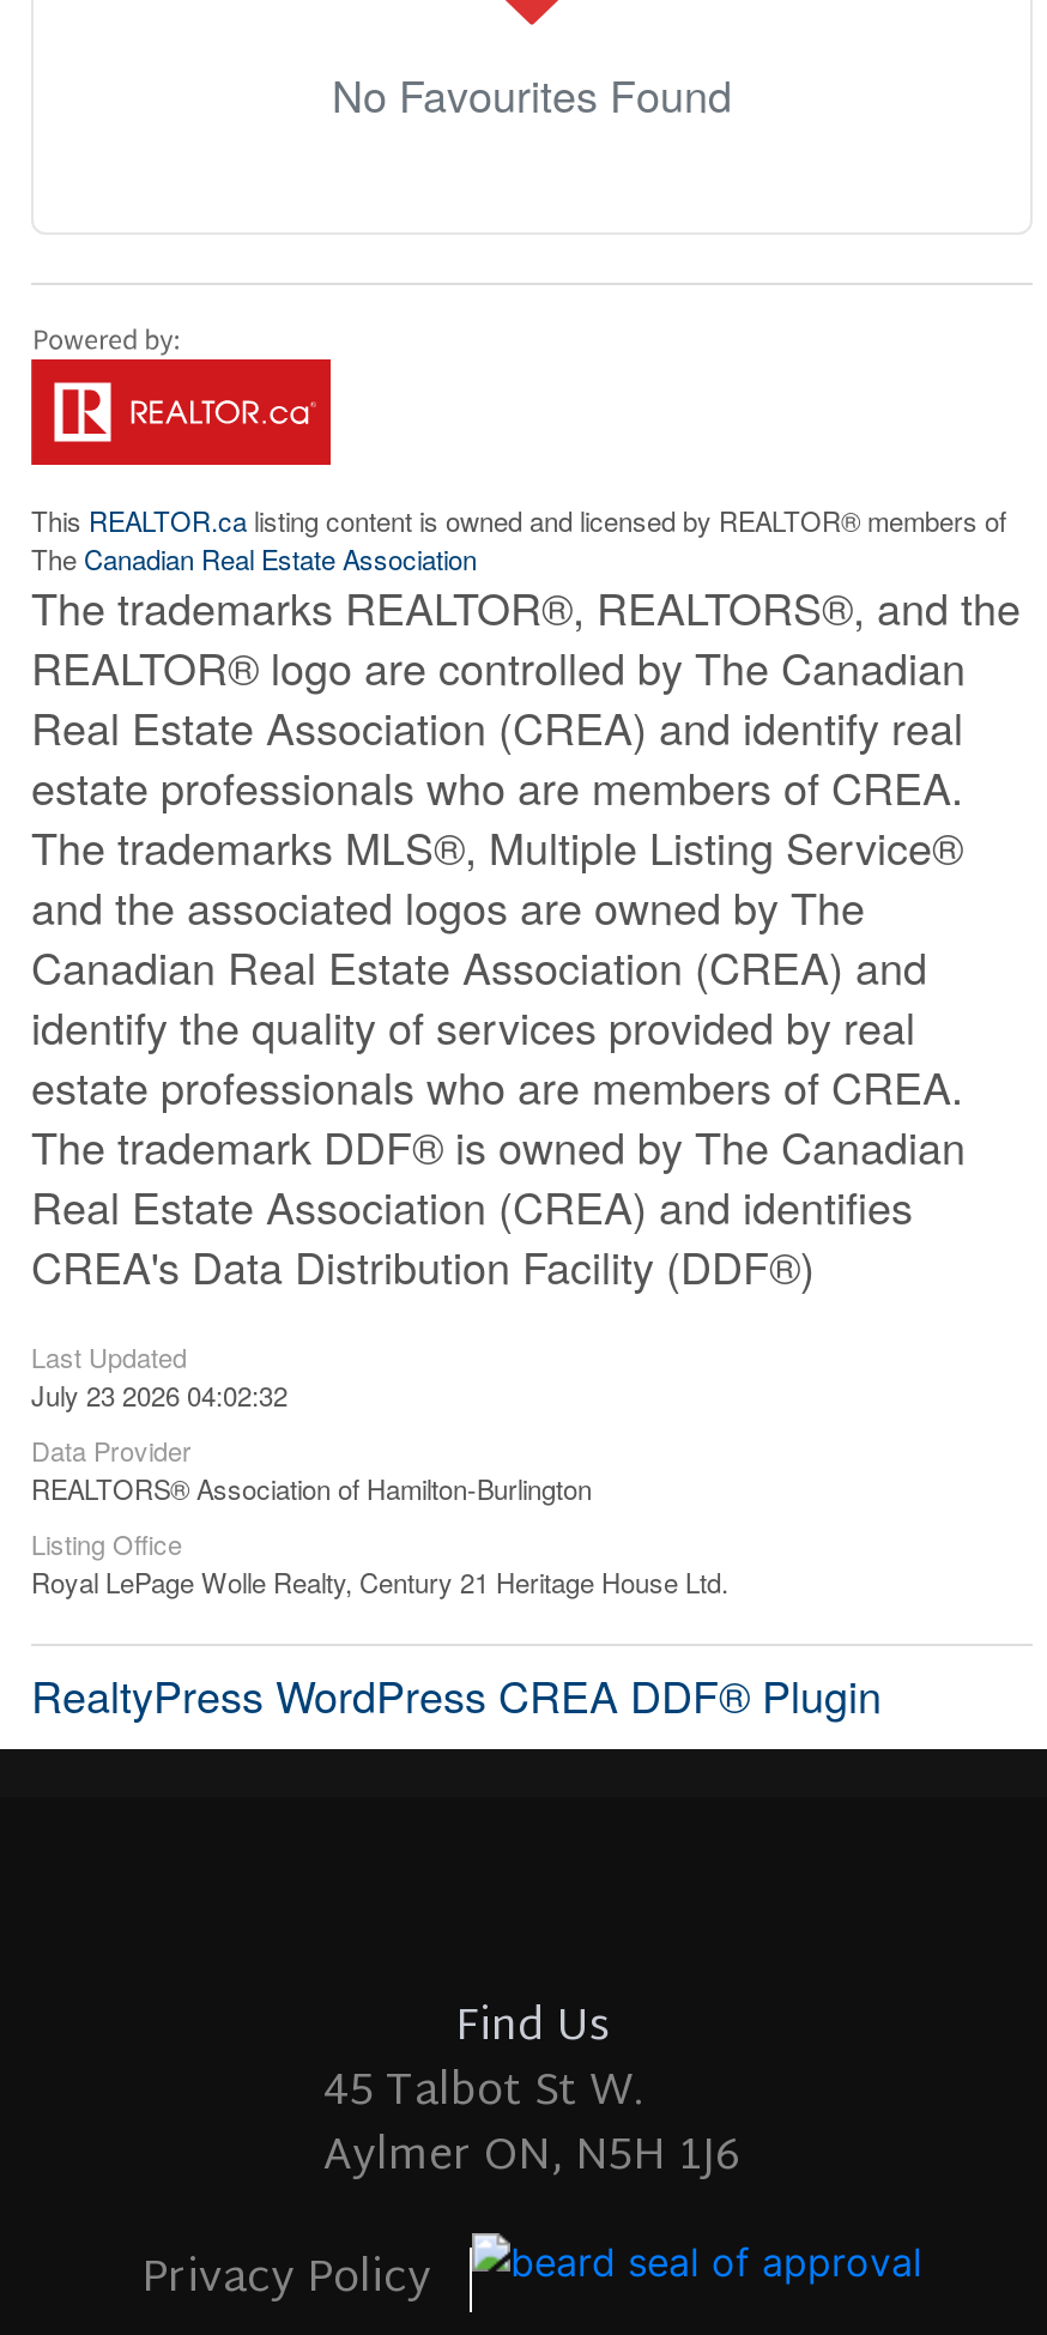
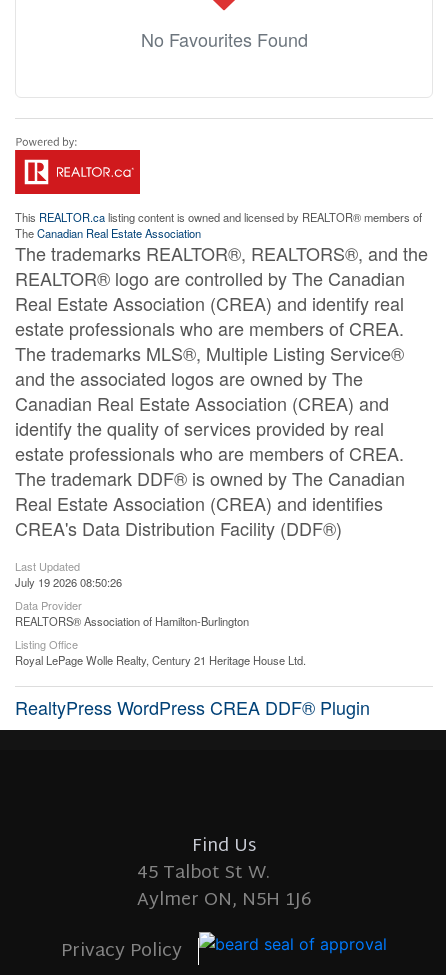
[31,1375,288,1414] July 23 2026 04:02:32 -> [15,574,122,590] July 19 2026 08:50:26

